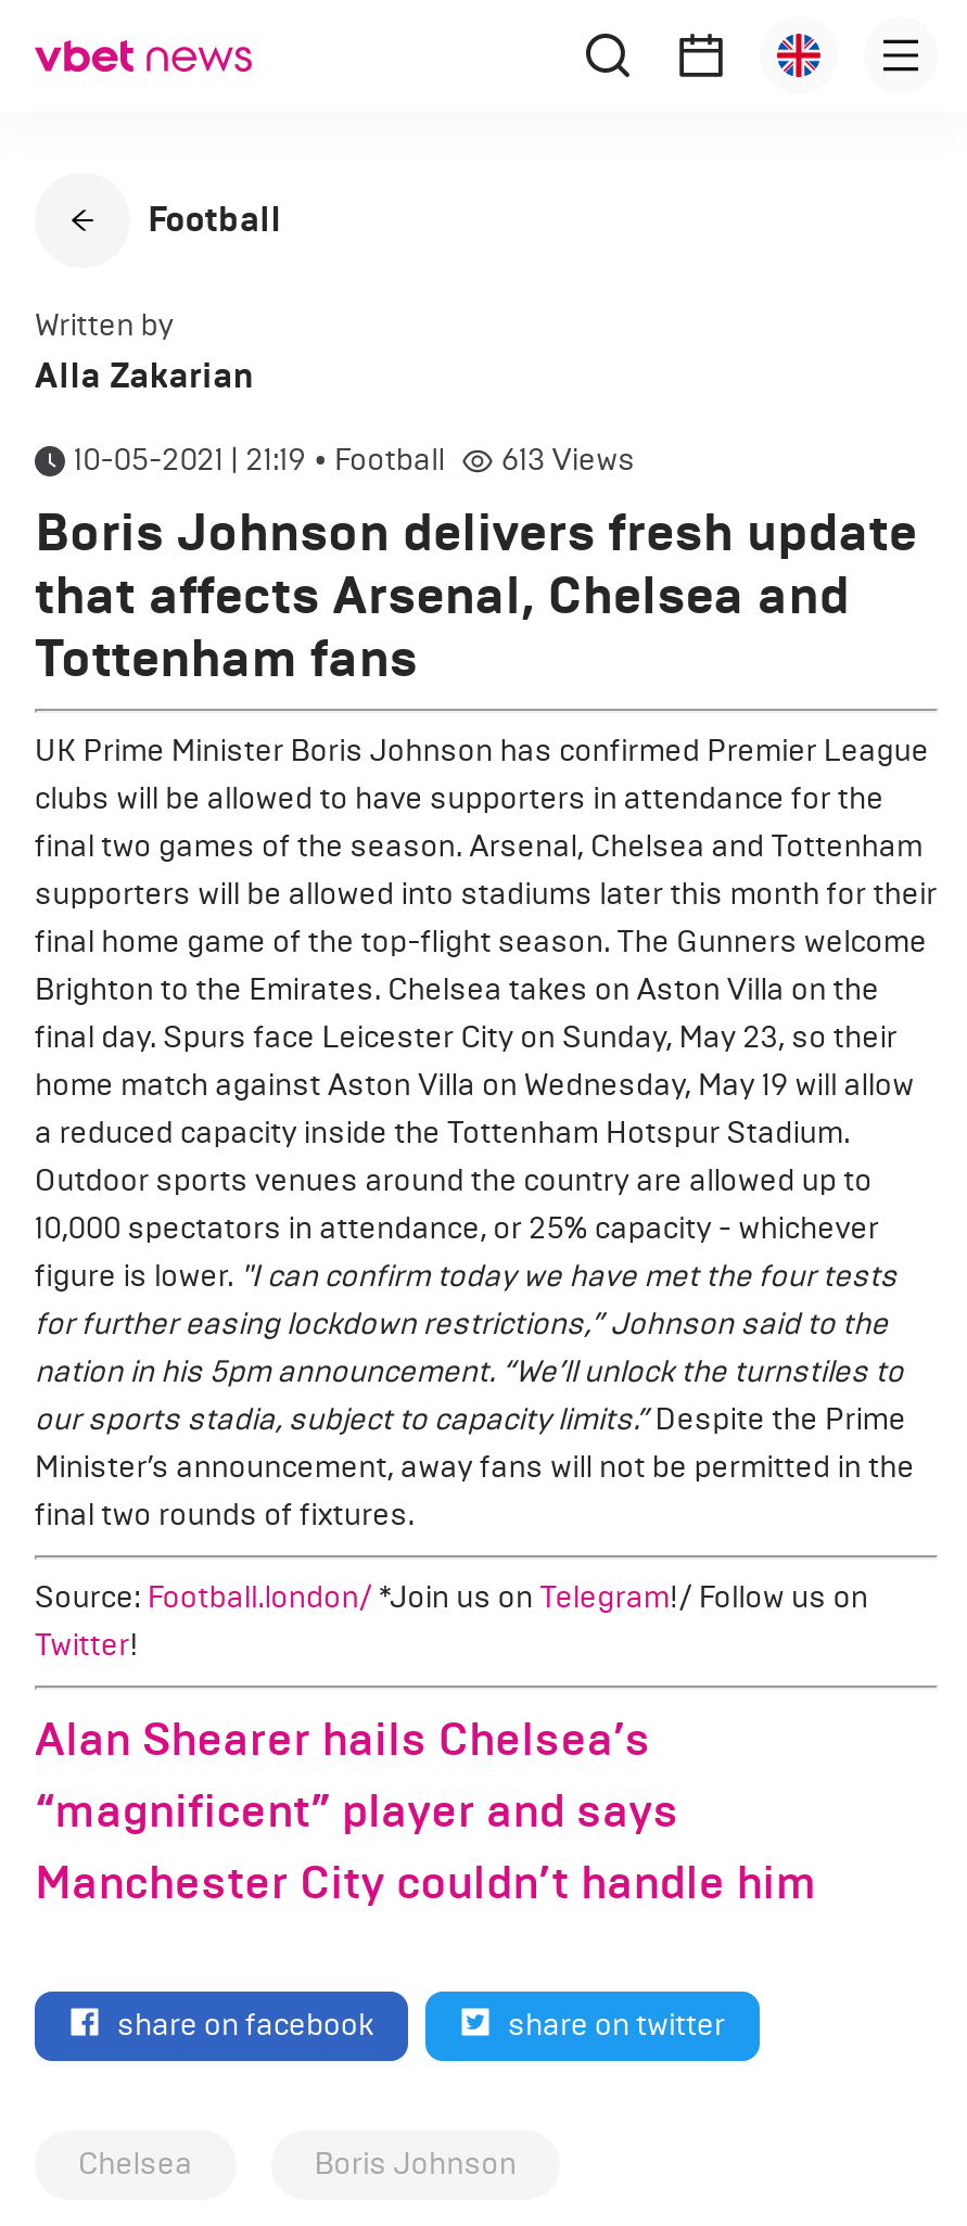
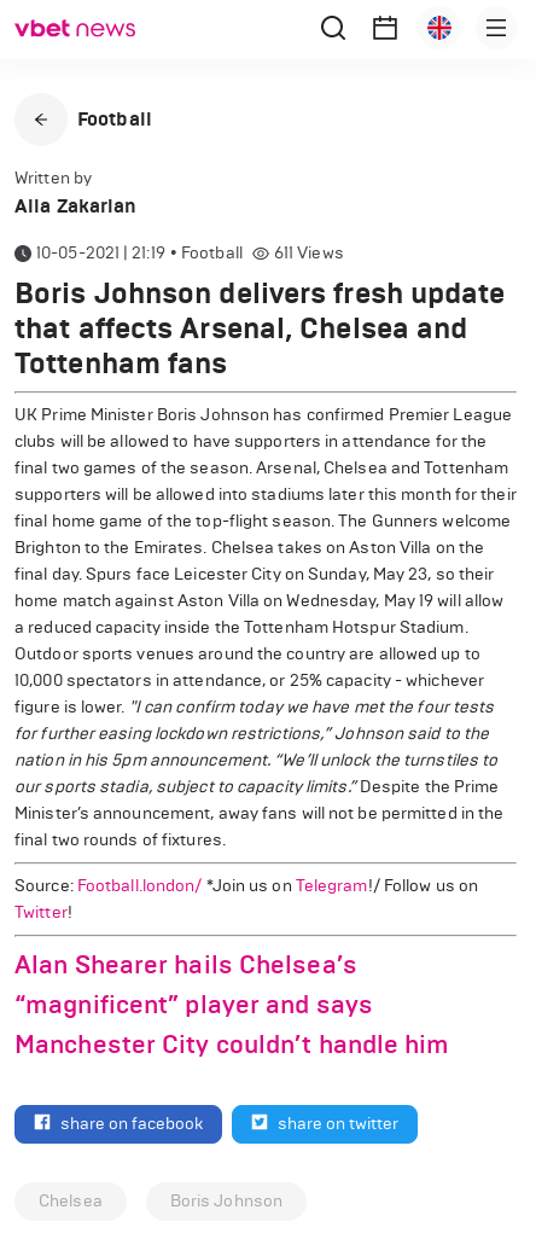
[501,442,636,479] 613 Views -> [274,243,344,263] 611 Views

